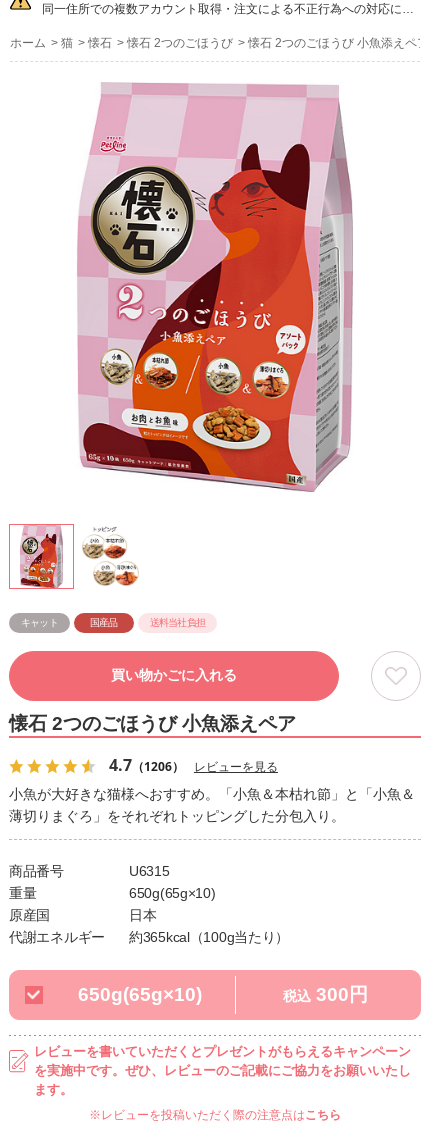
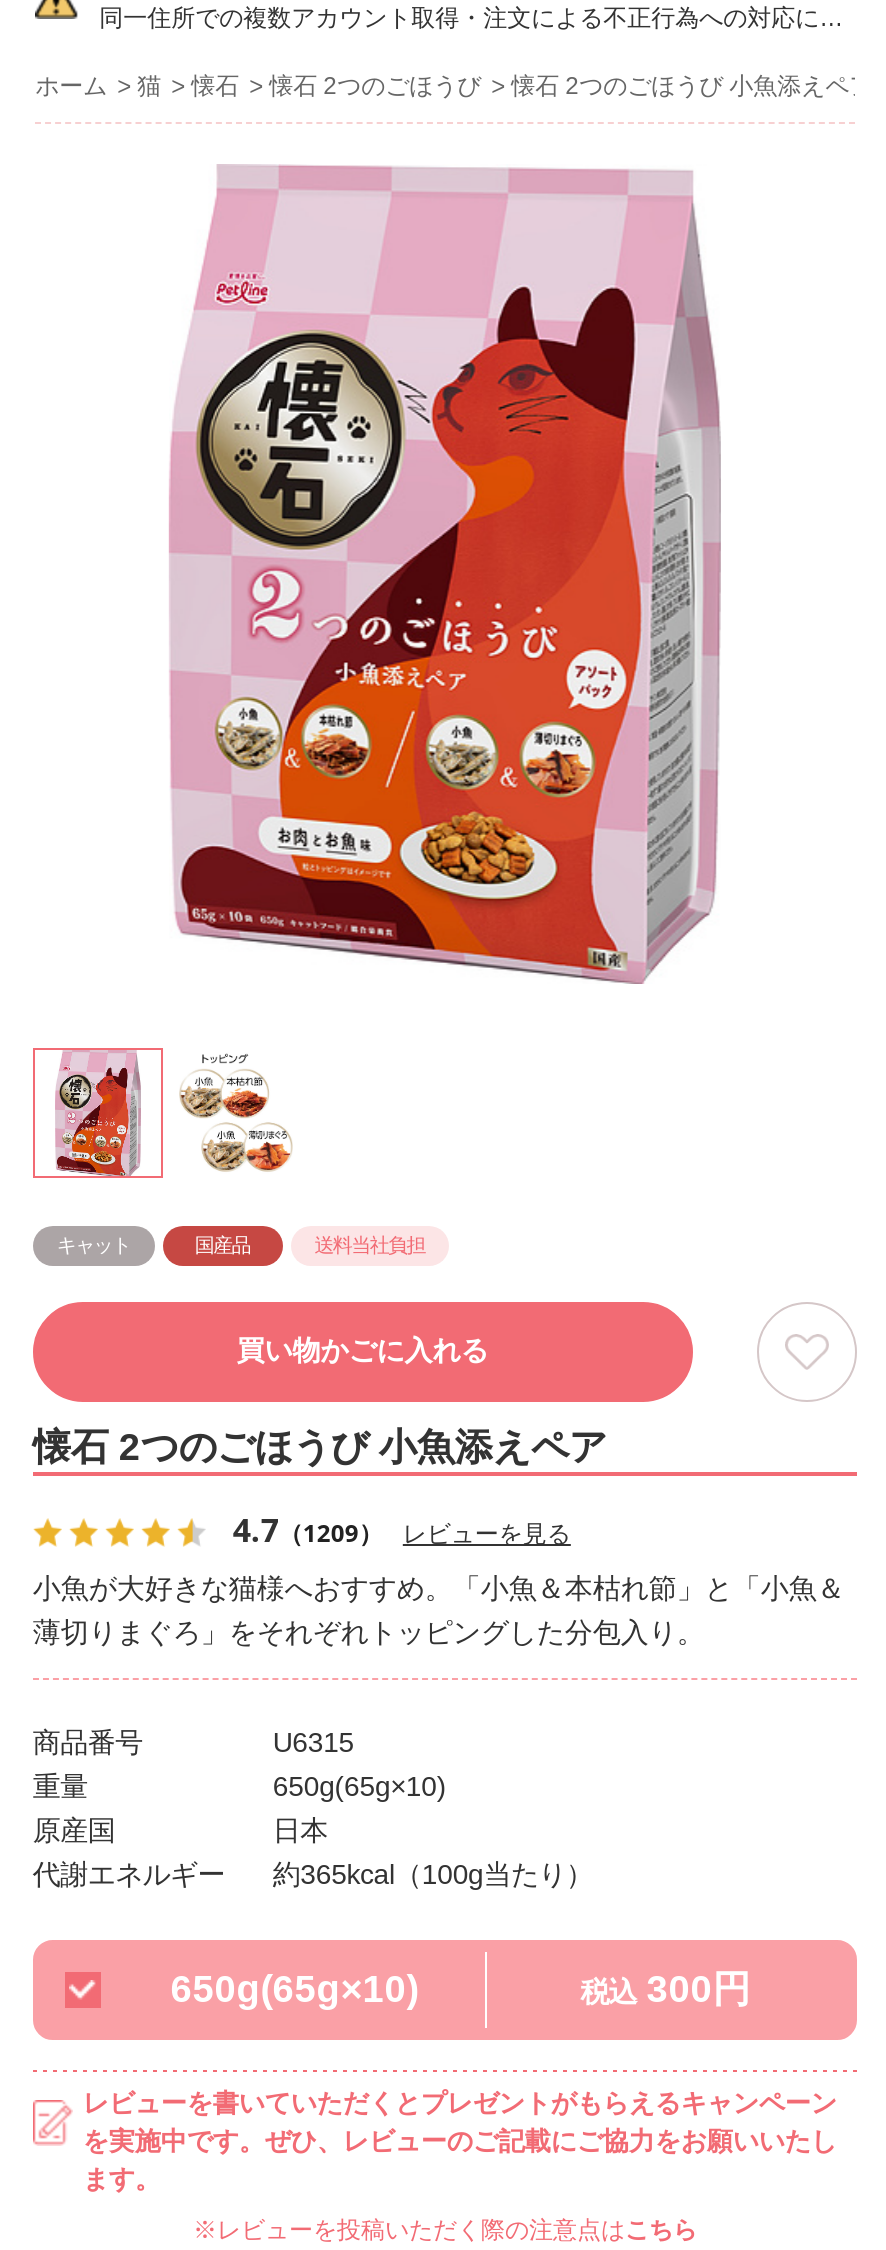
[109,754,278,776] 4.7（1206） レビューを見る -> [233,1509,571,1553] 4.7（1209） レビューを見る

